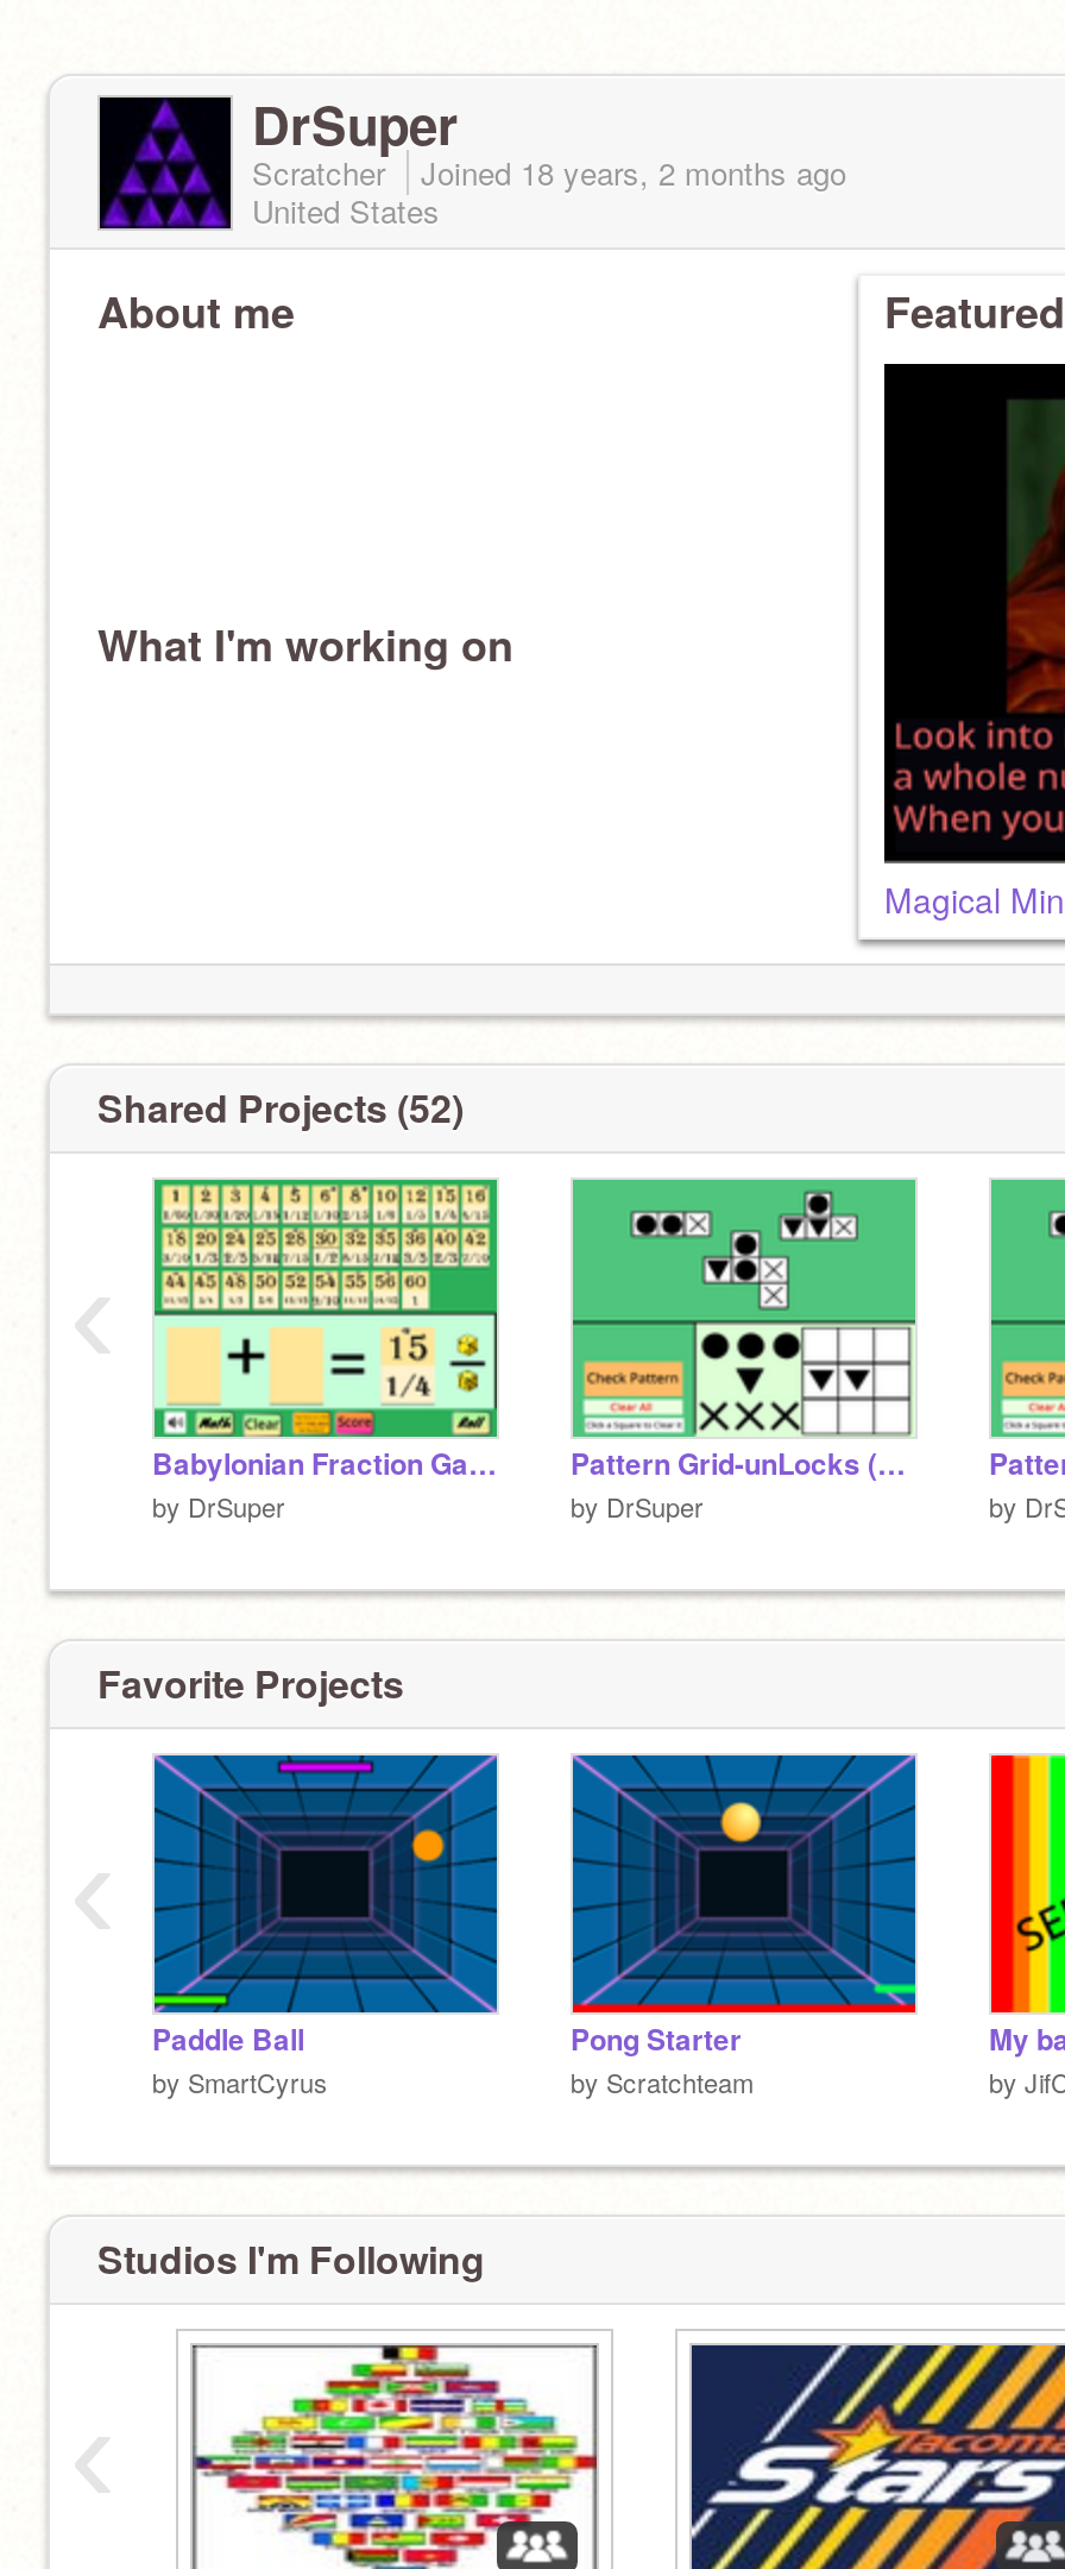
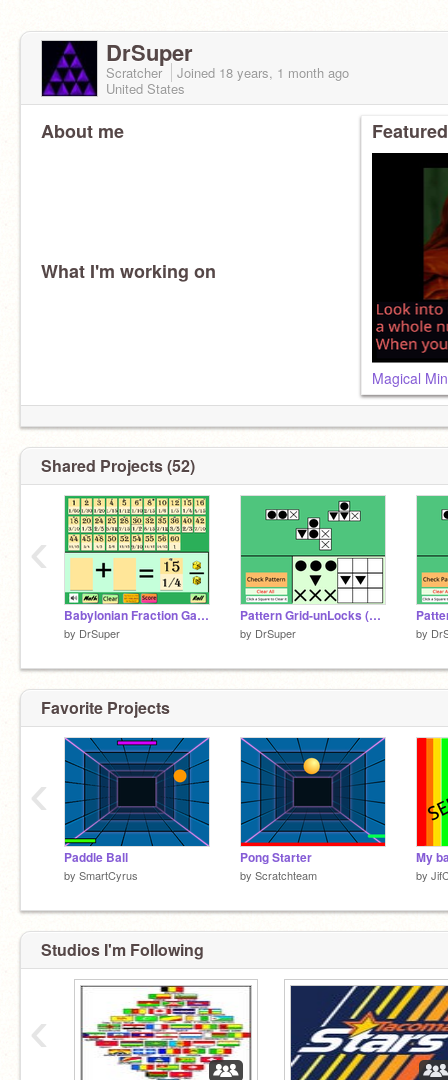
[252,150,846,195] Scratcher Joined 18 years, 2 months ago -> [106,63,349,82] Scratcher Joined 18 years, 1 month ago

